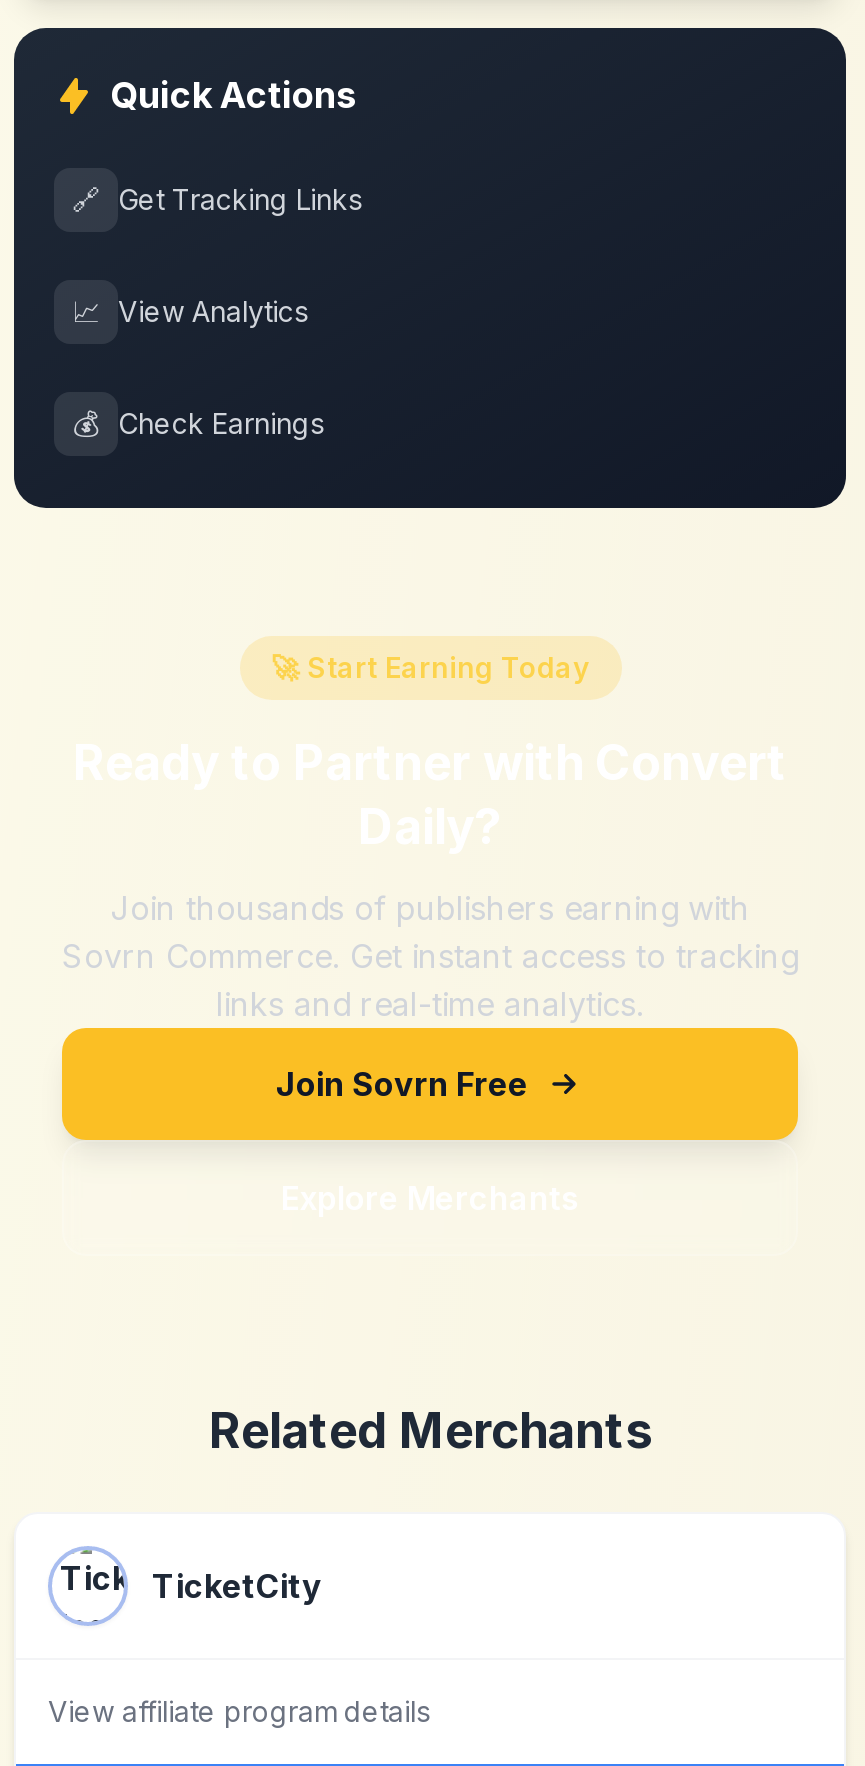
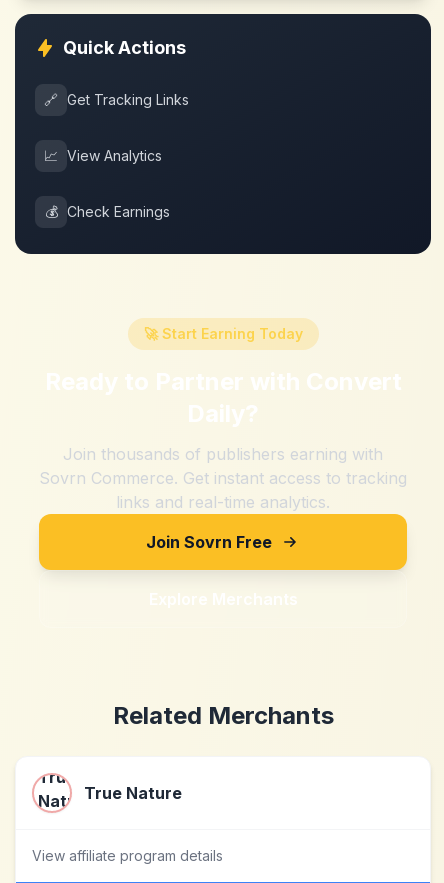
[48,1546,322,1626] [image] | TicketCity -> [32,773,182,813] [image] | True Nature

